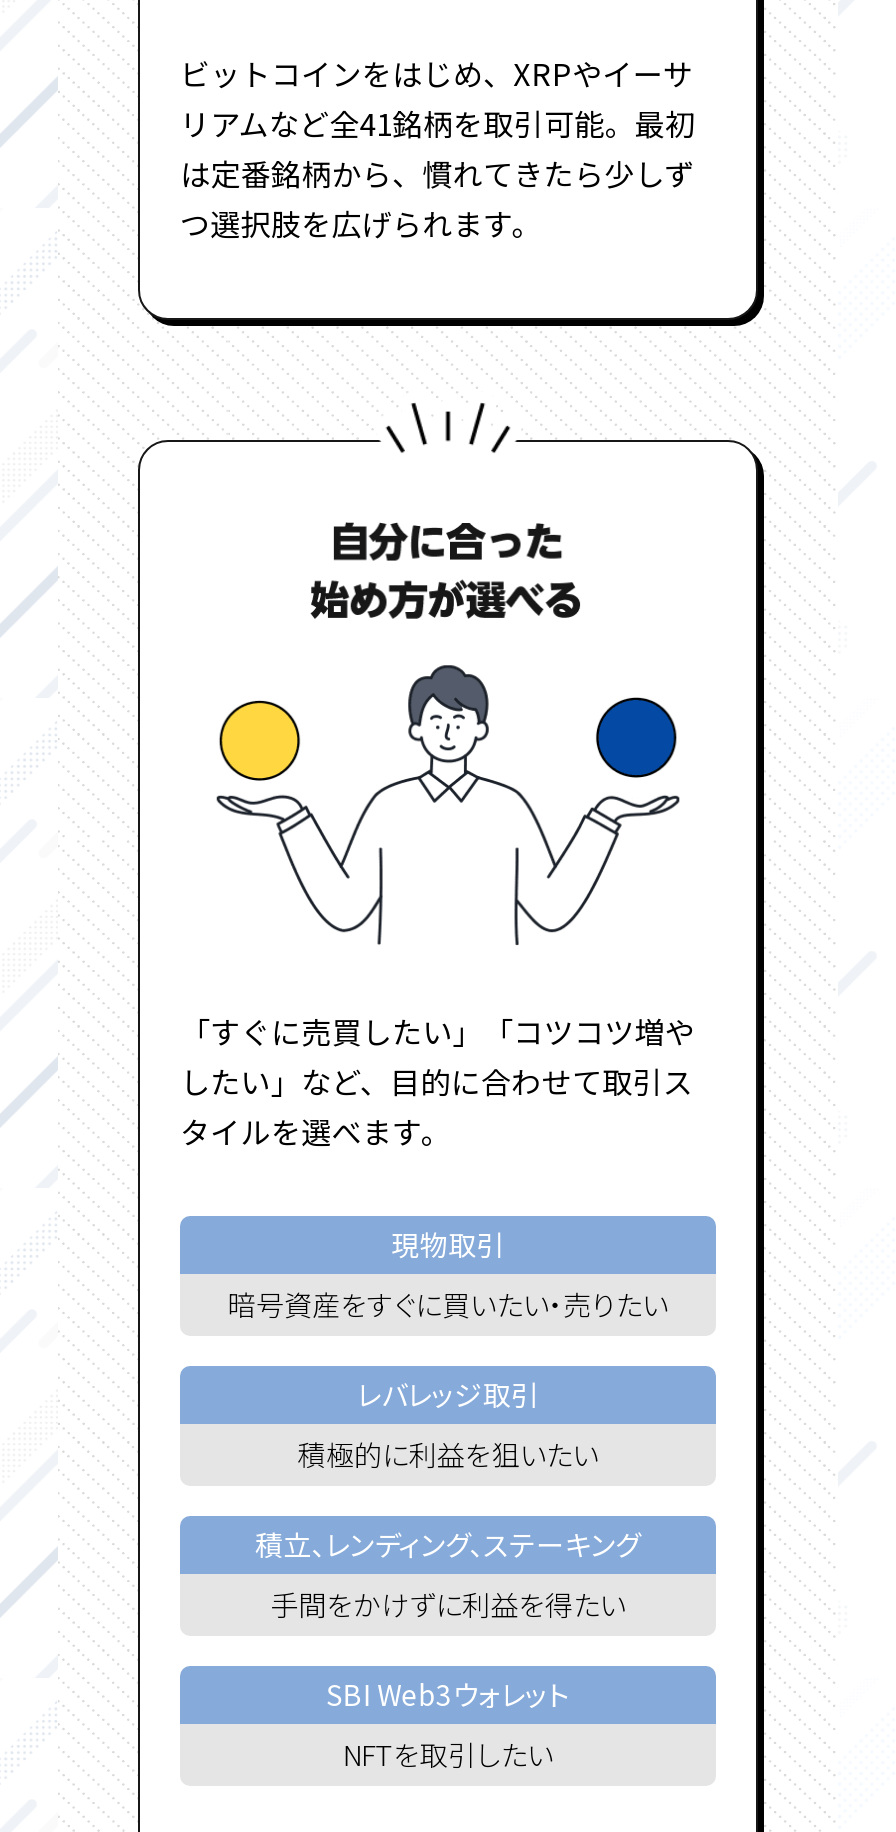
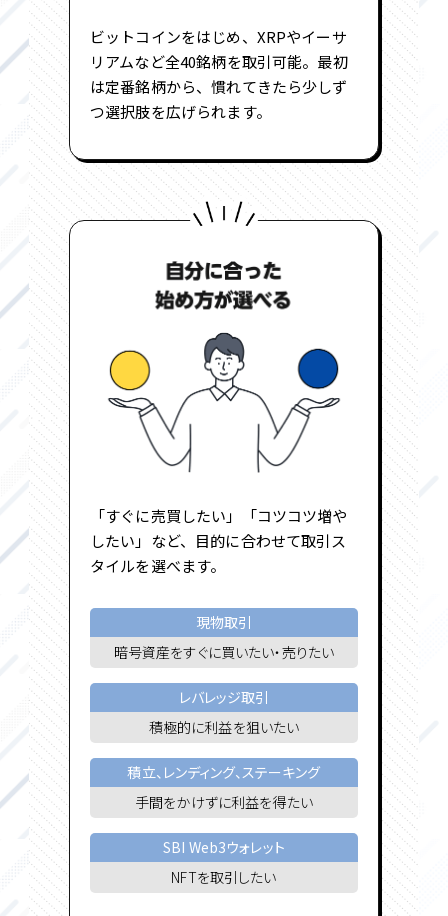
[180,101,695,143] リアムなど全41銘柄を取引可能。最初 -> [90,50,348,71] リアムなど全40銘柄を取引可能。最初

